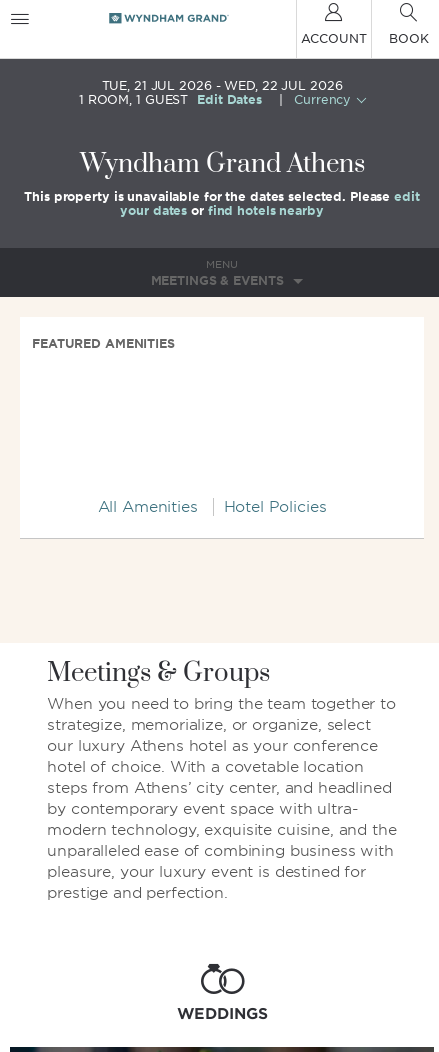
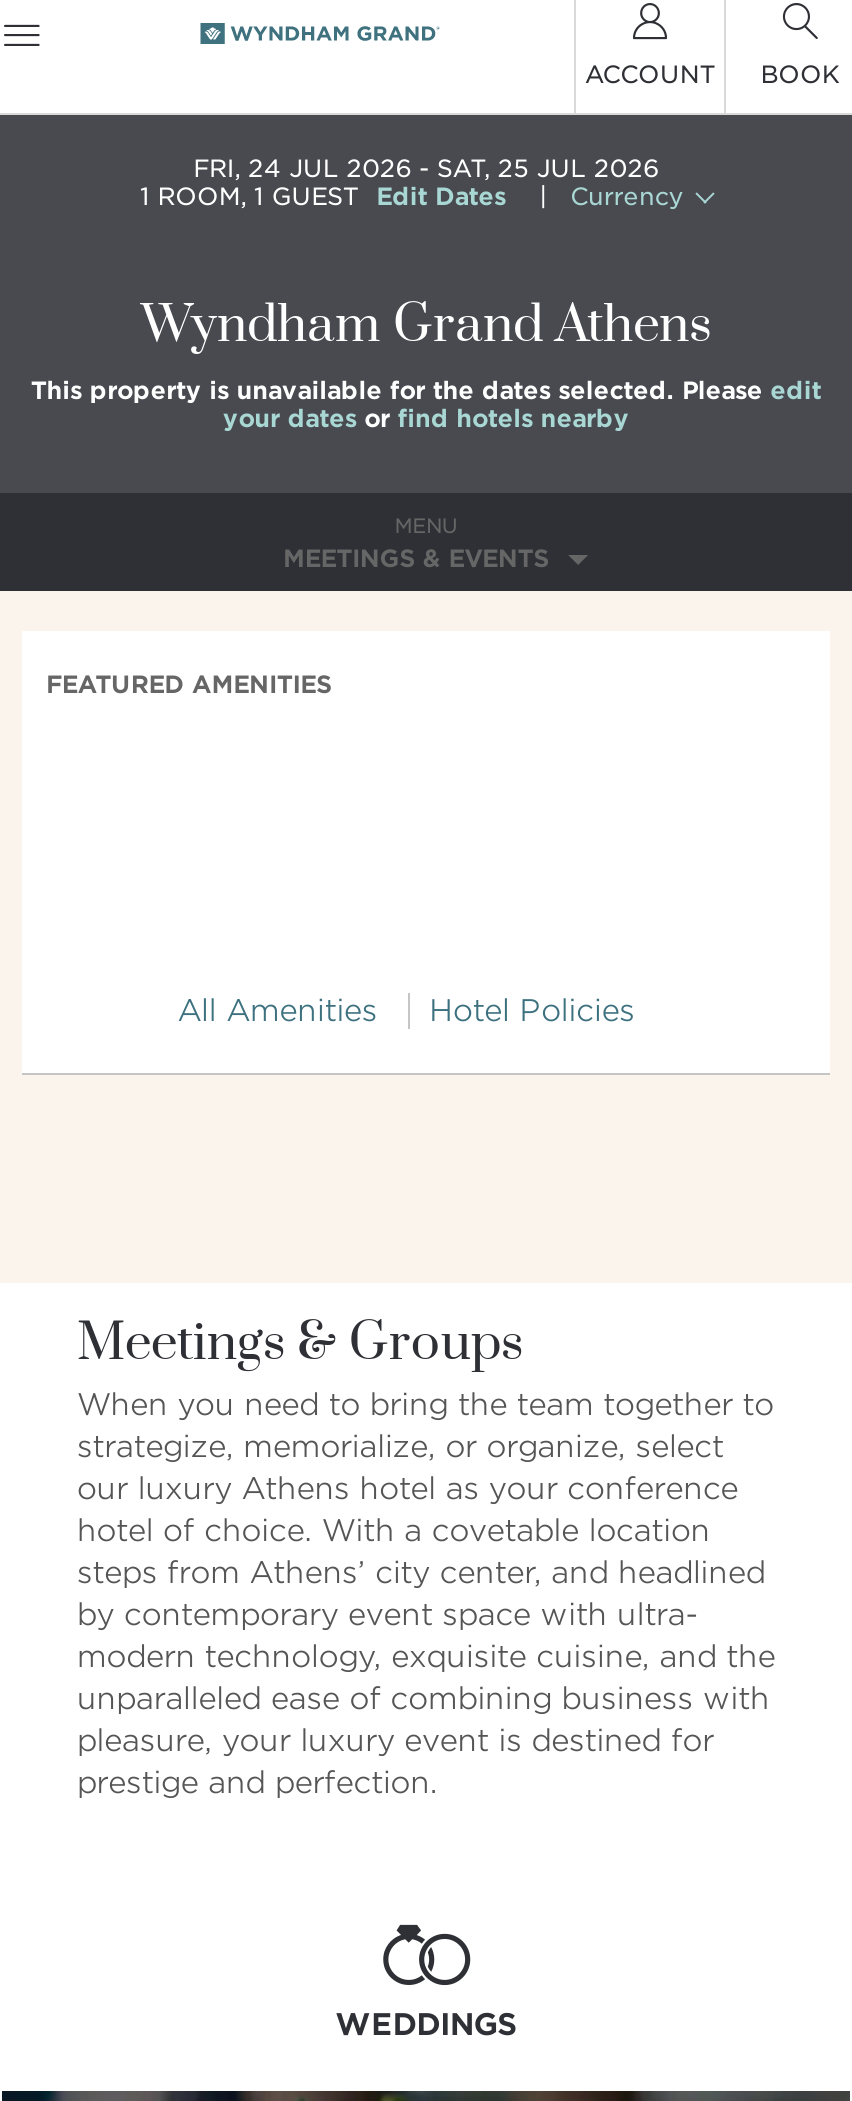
[102,78,212,93] TUE, 21 JUL 2026 -> [193,153,411,183] FRI, 24 JUL 2026
[224,78,342,93] WED, 22 JUL 2026 -> [437,153,659,183] SAT, 25 JUL 2026

